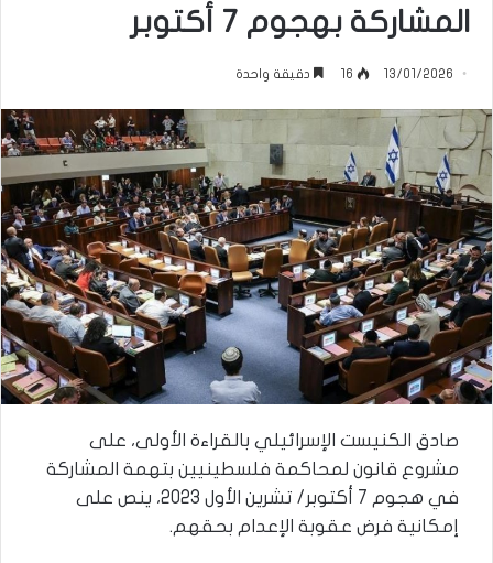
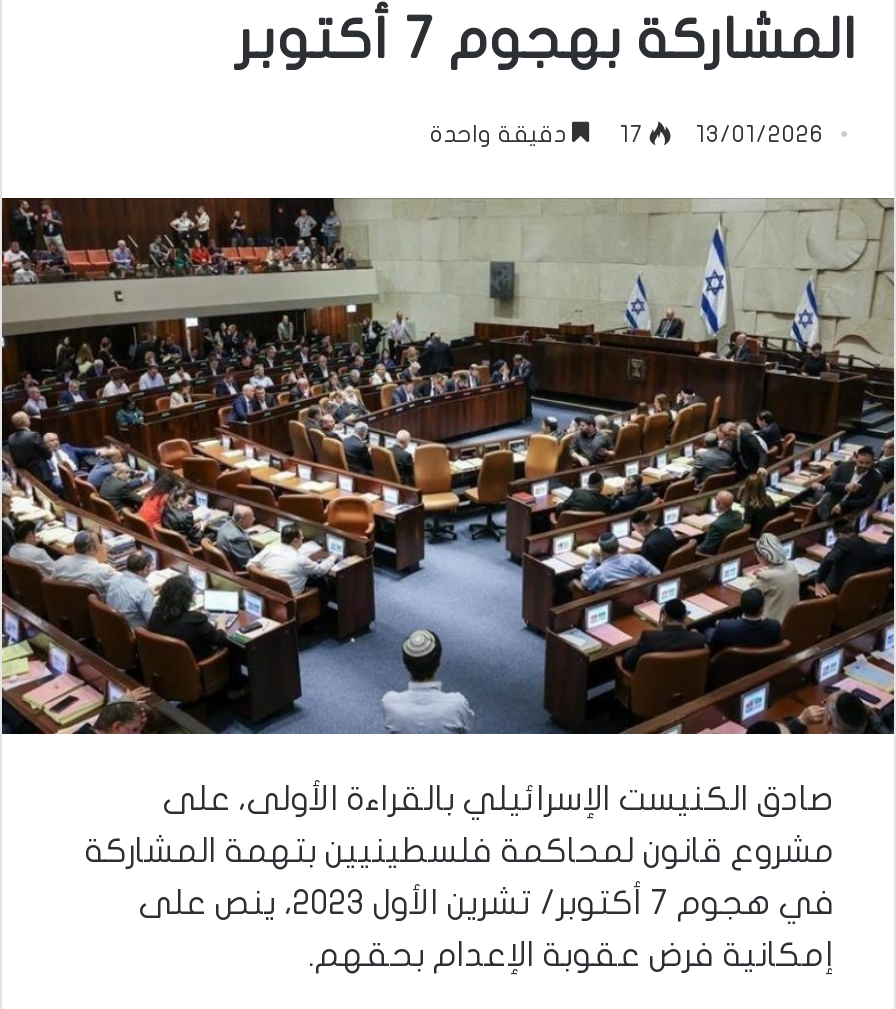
[235,67,353,80] 16 دقيقة واحدة -> [430,121,642,145] 17 دقيقة واحدة

